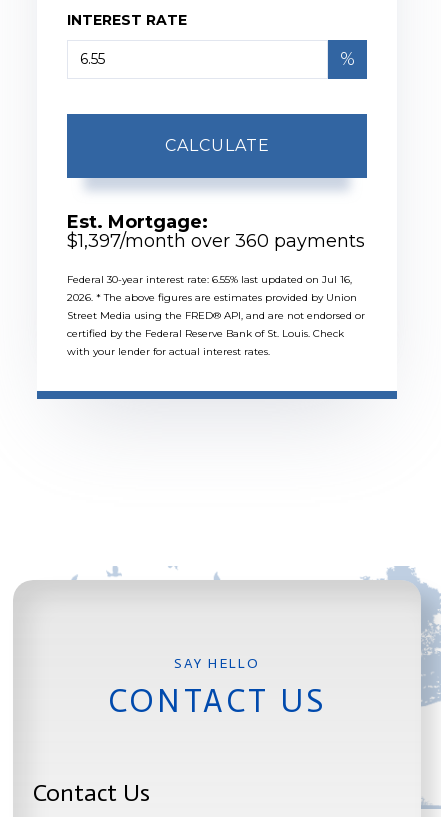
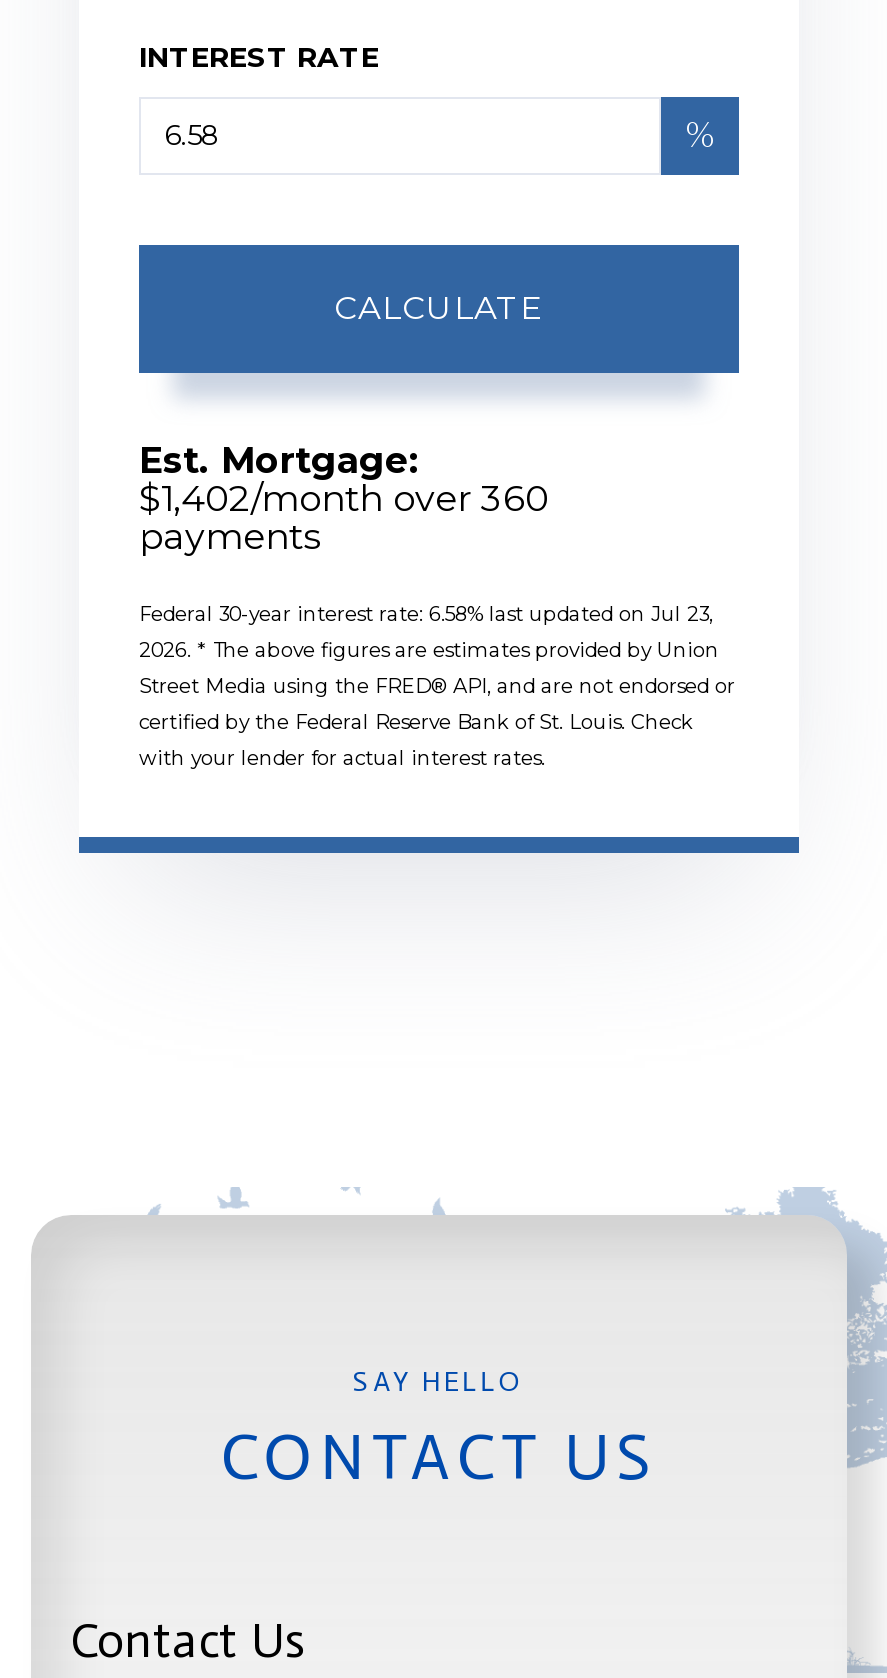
[67,230,365,252] $1,397/month over 360 payments -> [139,477,549,559] $1,402/month over 360 | payments
[67,273,352,286] Federal 30-year interest rate: 6.55% last updated on Jul 16, -> [139,601,713,627] Federal 30-year interest rate: 6.58% last updated on Jul 23,

